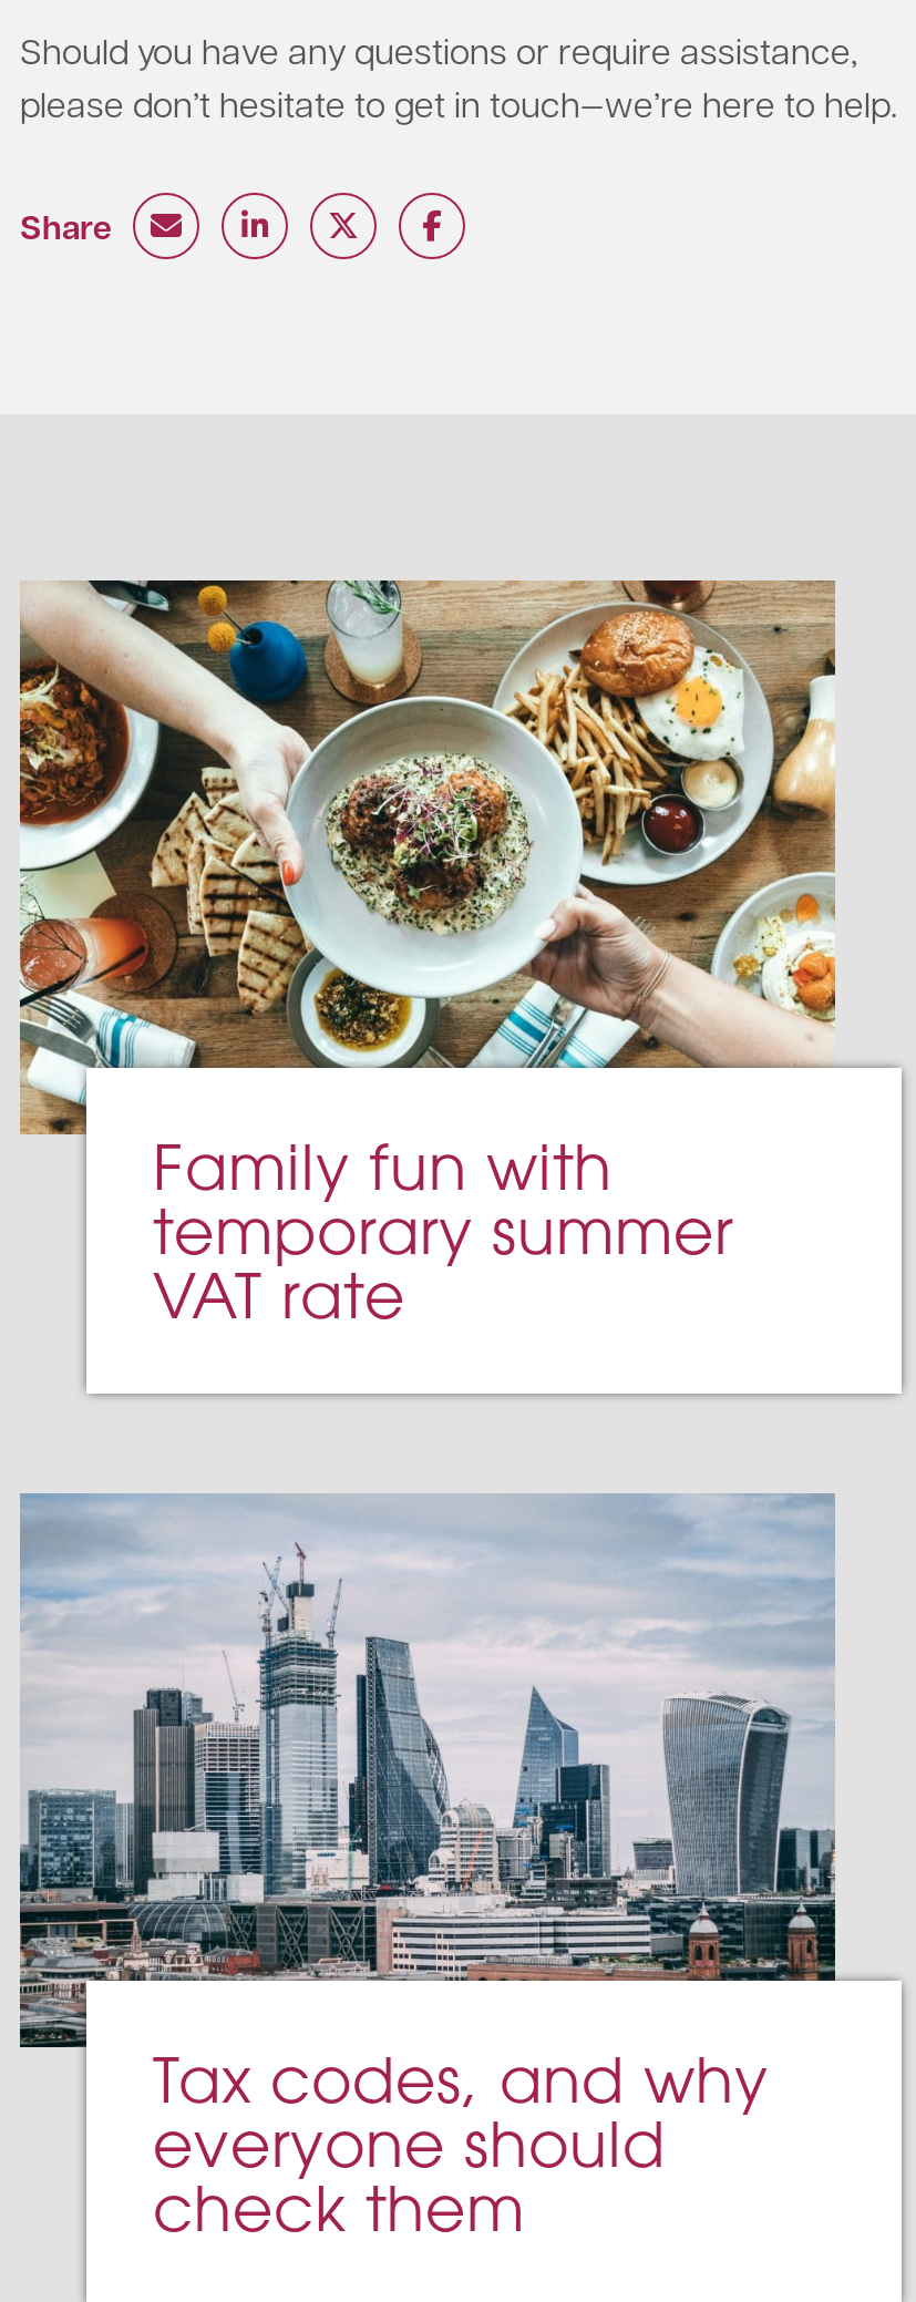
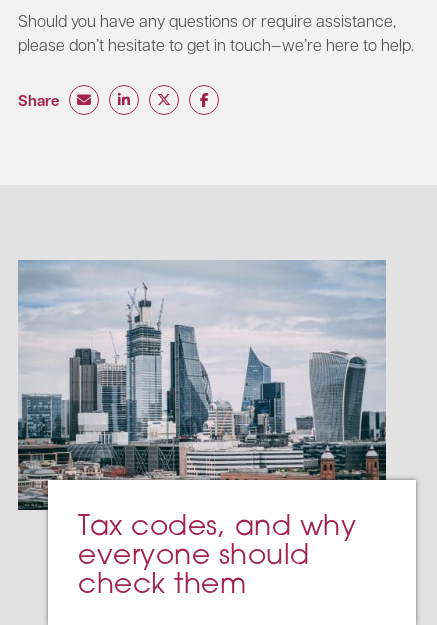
[18,578,837,1332] [image] | Family fun with | temporary summer | VAT rate -> none

